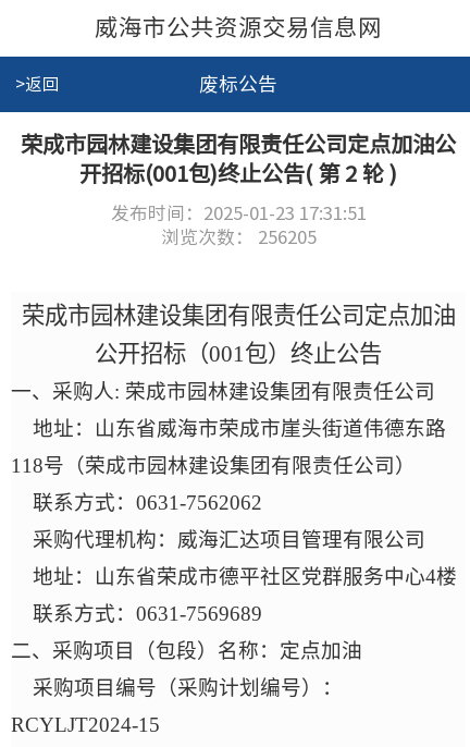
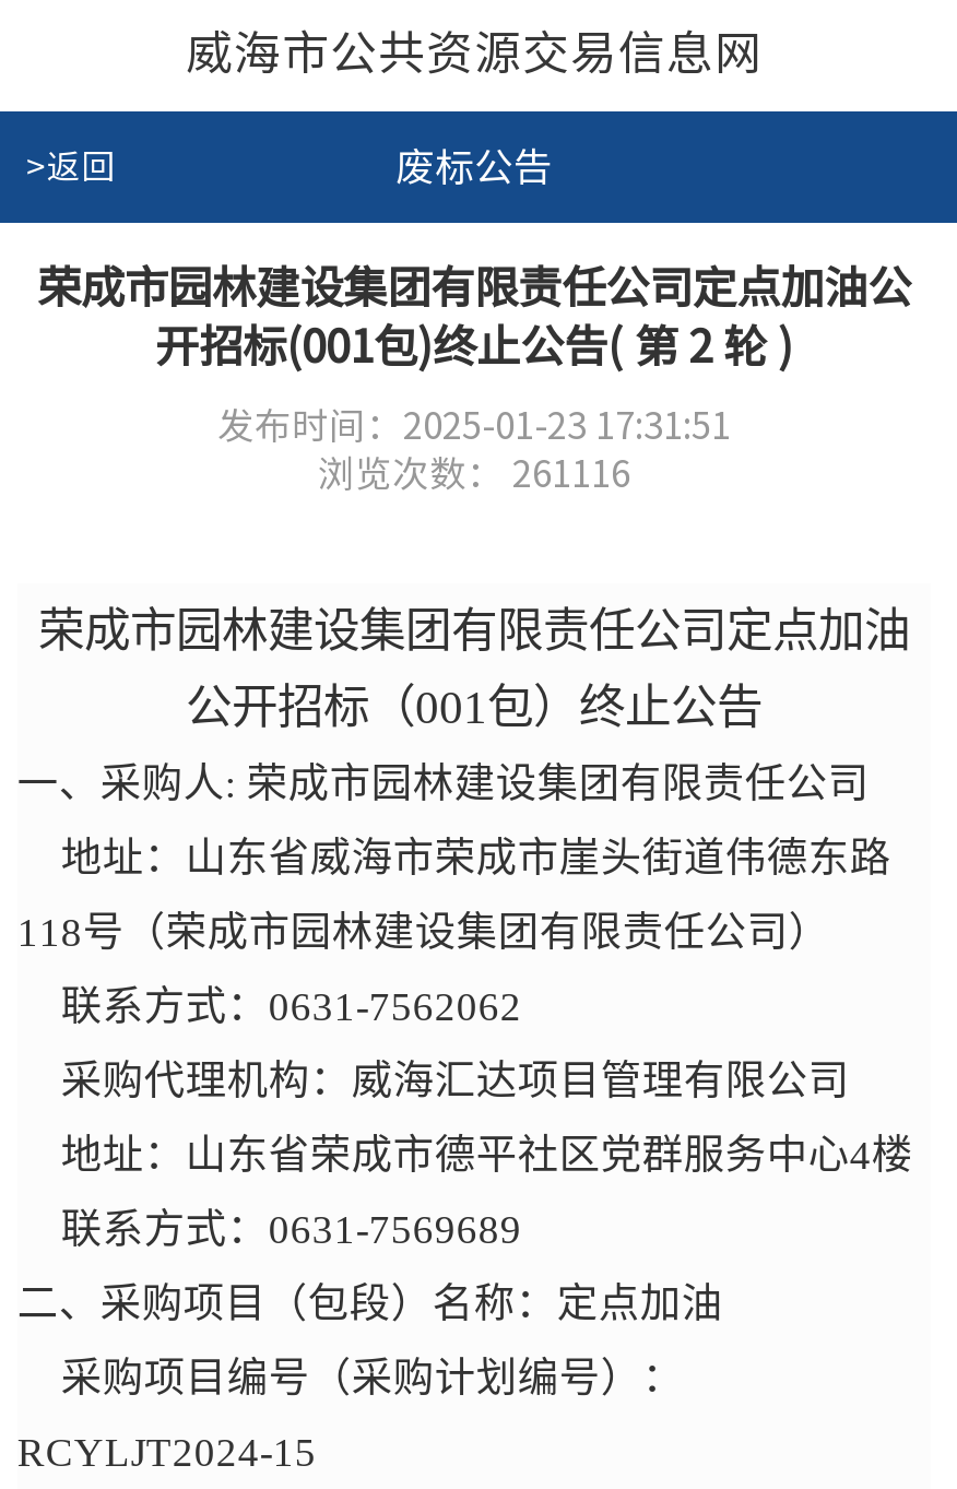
[160,223,316,249] 浏览次数：256205 -> [318,445,630,497] 浏览次数：261116

